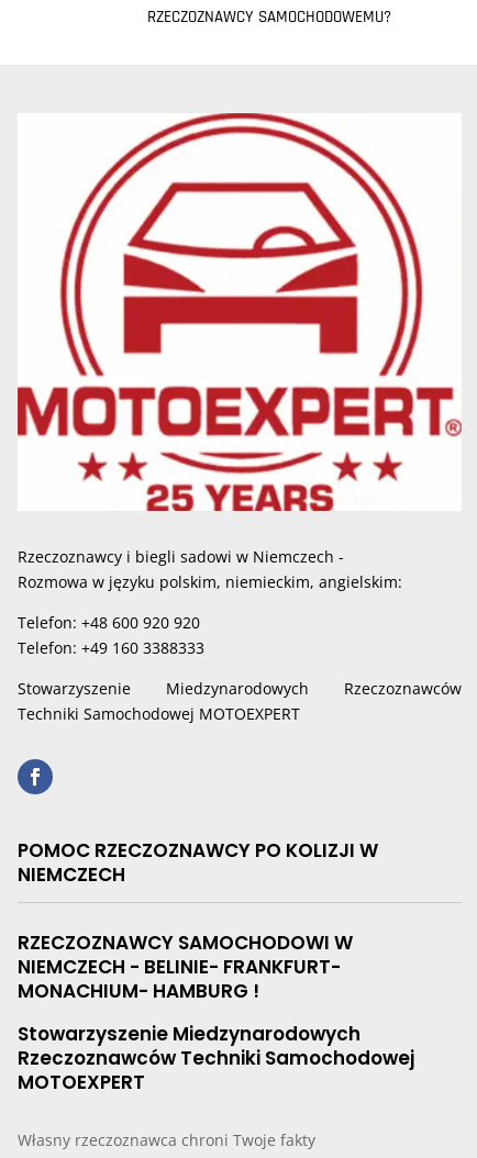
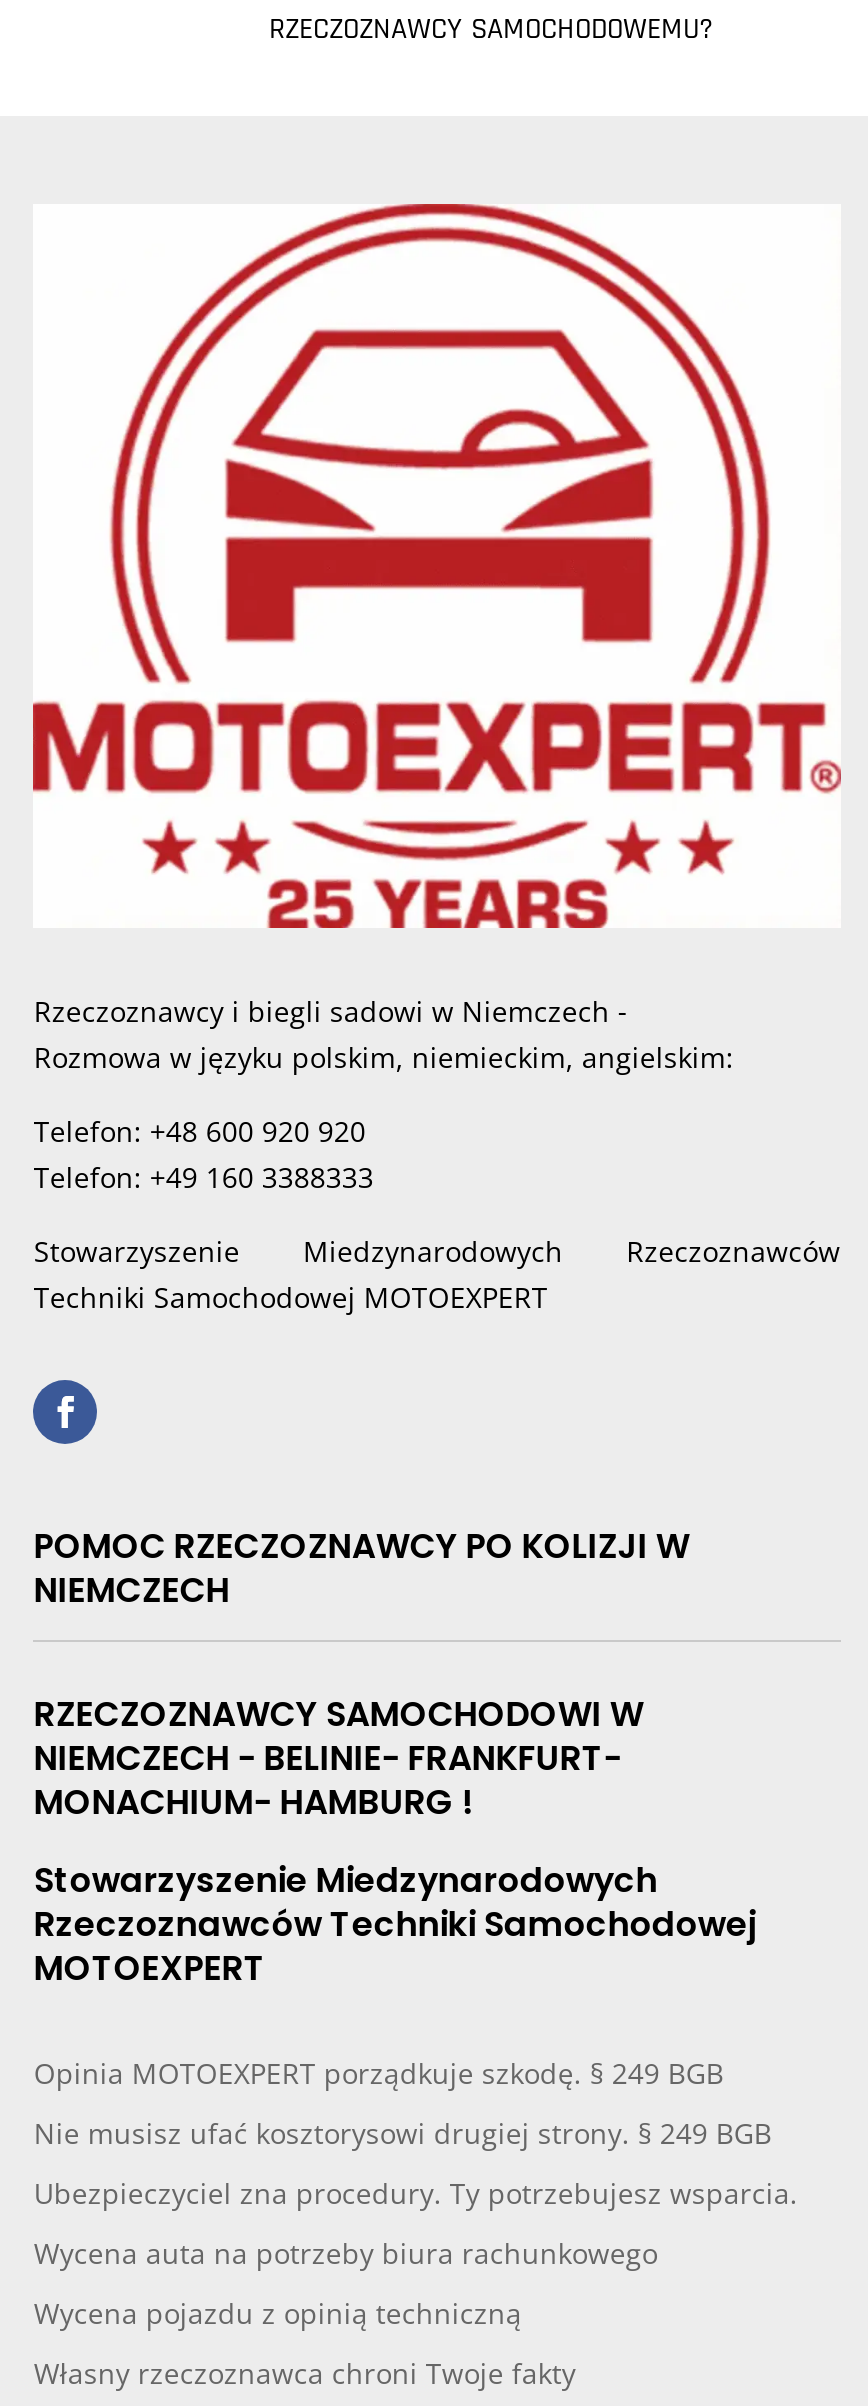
none -> [34,2053,798,2331] Opinia MOTOEXPERT porządkuje szkodę. § 249 BGB | Nie musisz ufać kosztorysowi drugiej strony. § 249 BGB | Ubezpieczyciel zna procedury. Ty potrzebujesz wsparcia. | Wycena auta na potrzeby biura rachunkowego | Wycena pojazdu z opinią techniczną

